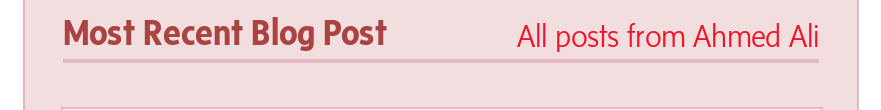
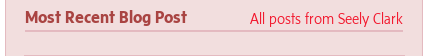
[517,19,819,53] All posts from Ahmed Ali -> [250,10,403,27] All posts from Seely Clark

